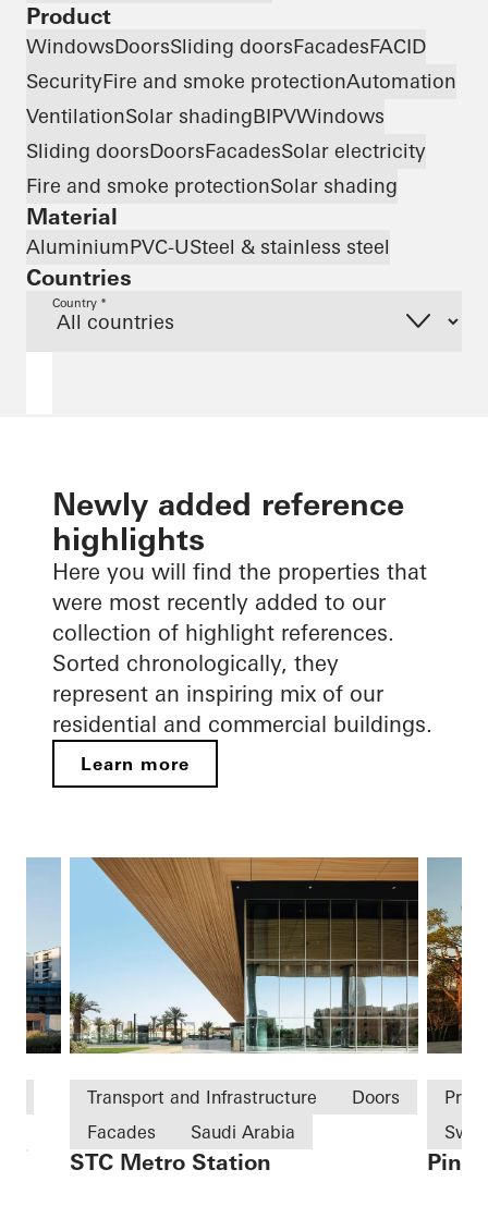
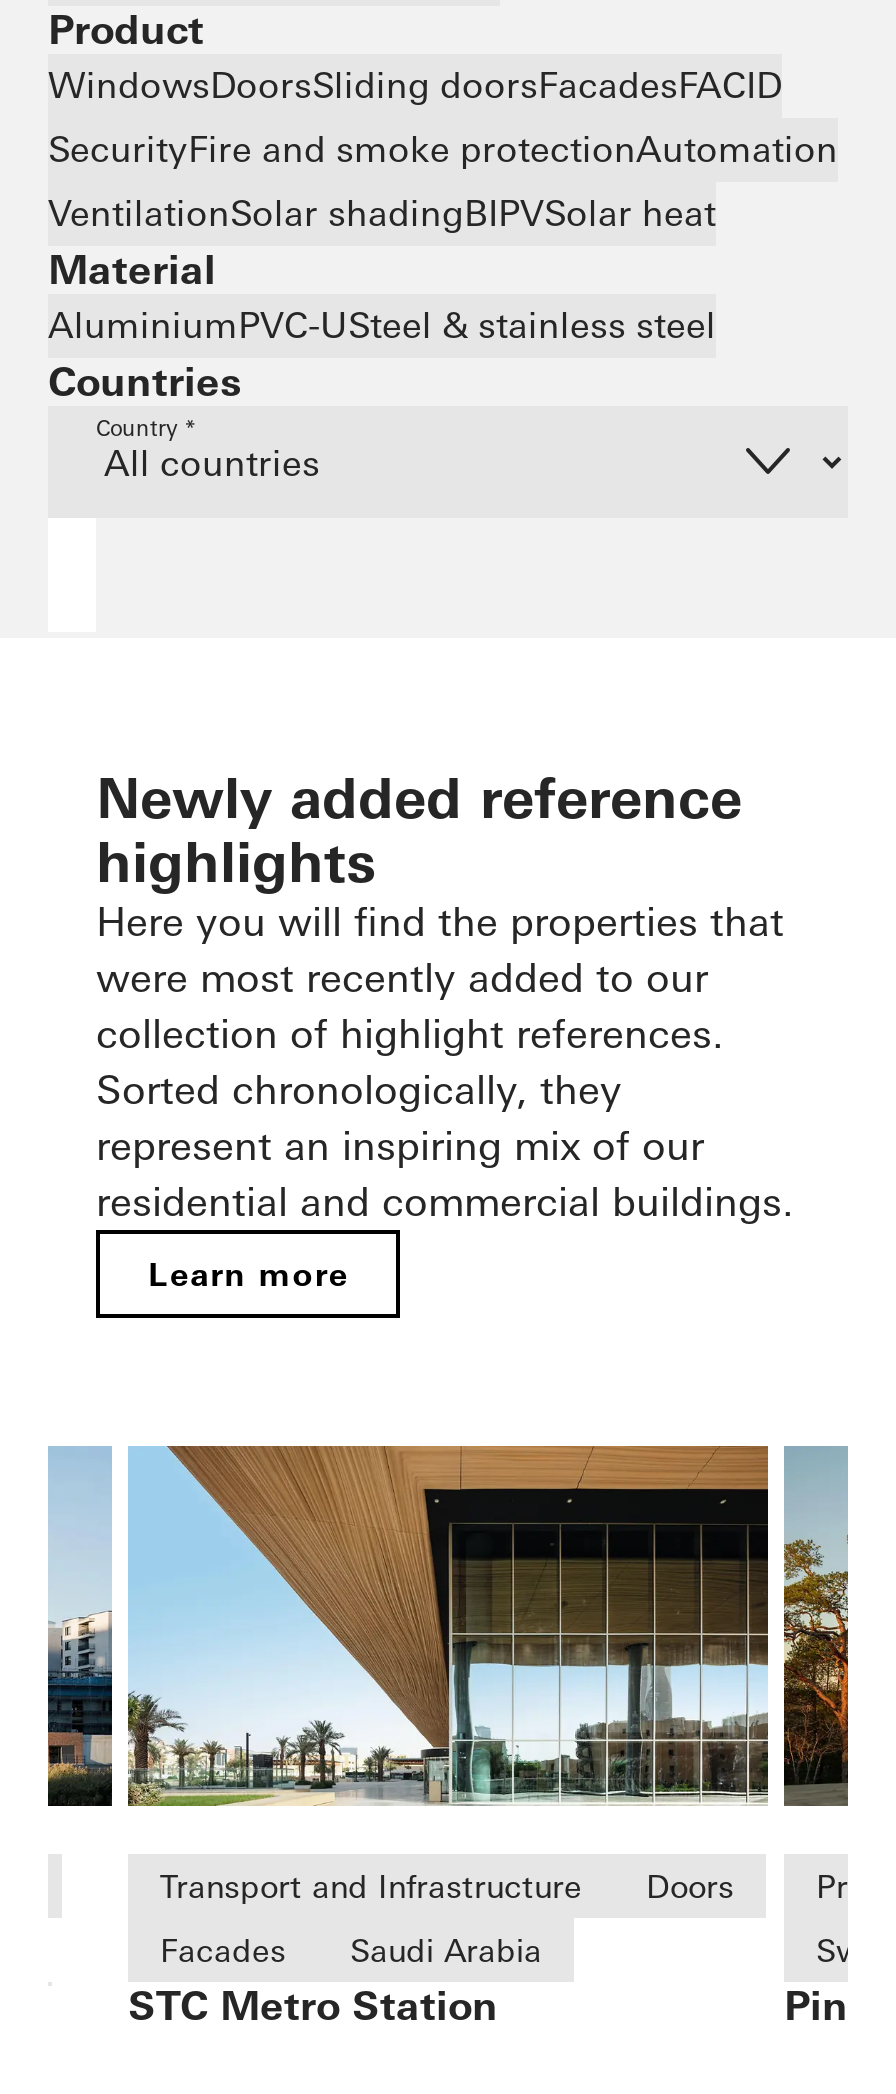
[26,104,426,198] VentilationSolar shadingBIPVWindows | Sliding doorsDoorsFacadesSolar electricity | Fire and smoke protectionSolar shading -> [48,190,716,236] VentilationSolar shadingBIPVSolar heat

